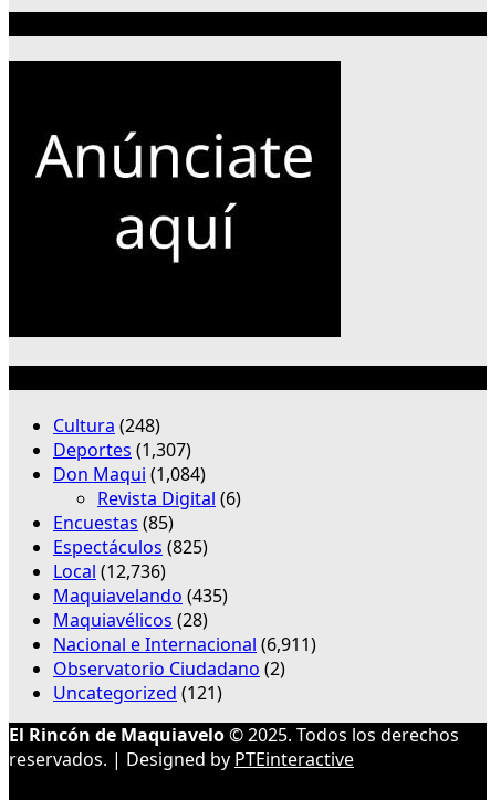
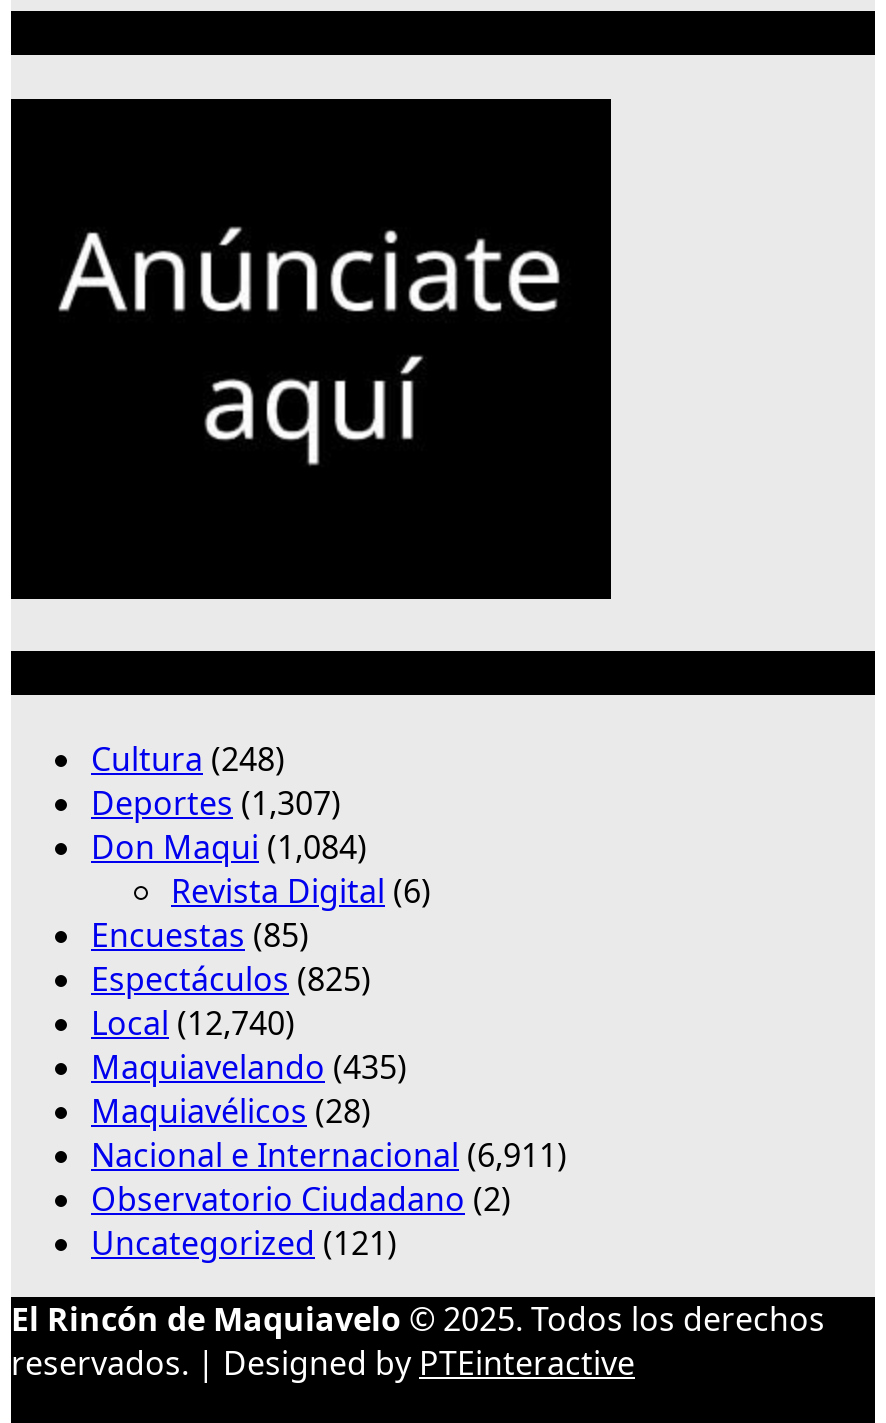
[53,559,166,583] Local (12,736) -> [91,1001,295,1045] Local (12,740)

